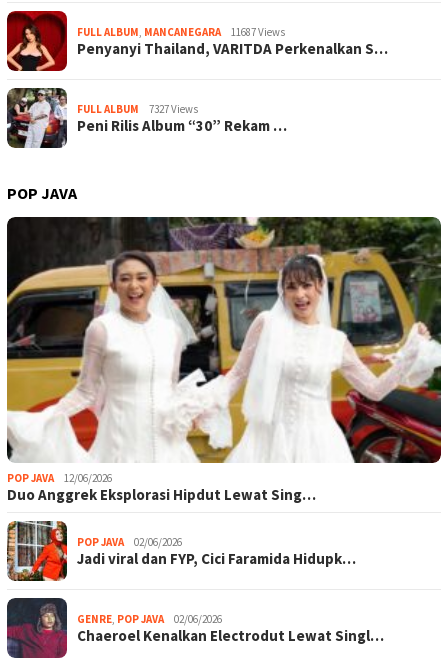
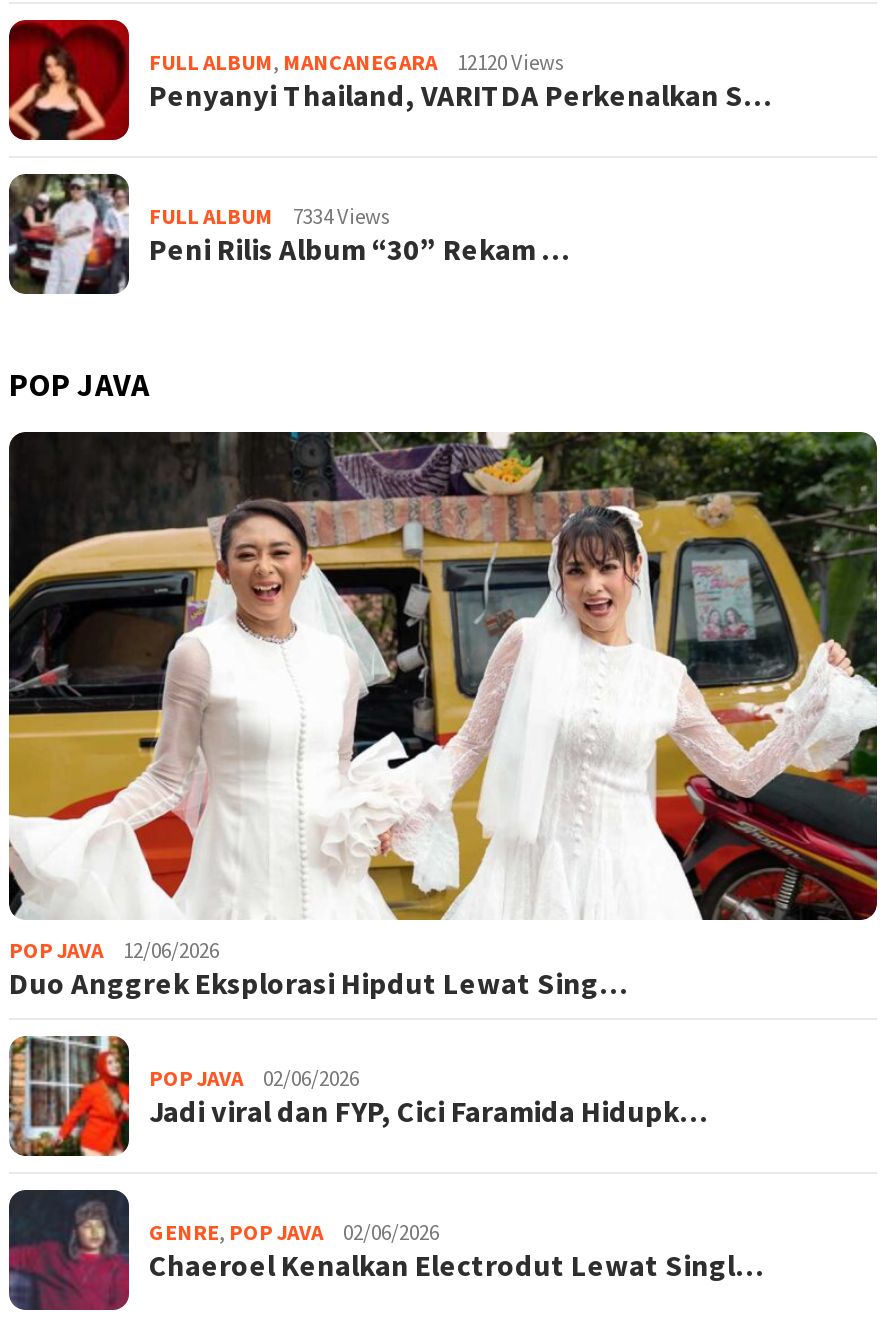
[77,25,285,39] FULL ALBUM, MANCANEGARA 11687 Views -> [149,48,565,76] FULL ALBUM, MANCANEGARA 12120 Views
[77,102,198,116] FULL ALBUM 7327 Views -> [149,202,391,230] FULL ALBUM 7334 Views

